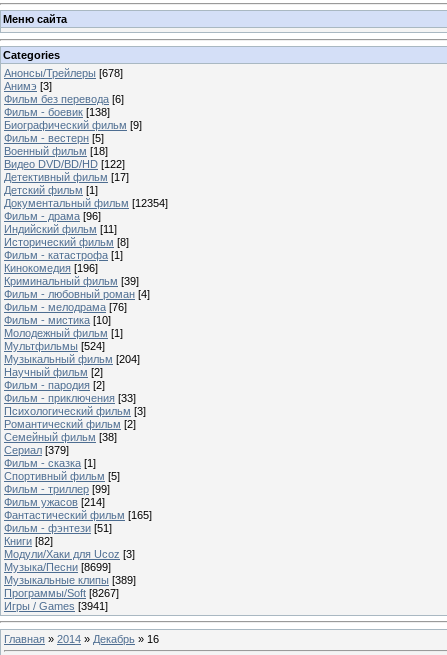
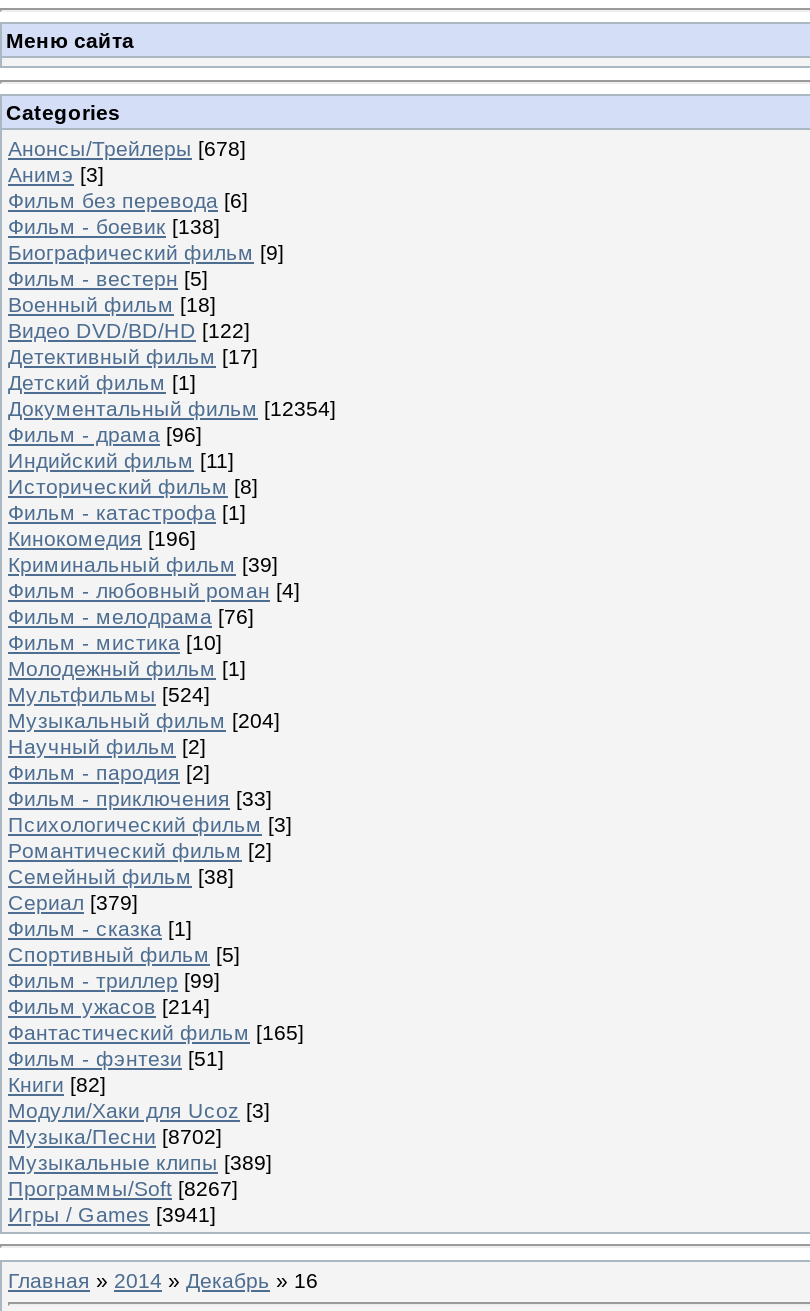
[4,561,111,573] Музыка/Песни [8699] -> [8,1124,222,1148] Музыка/Песни [8702]

